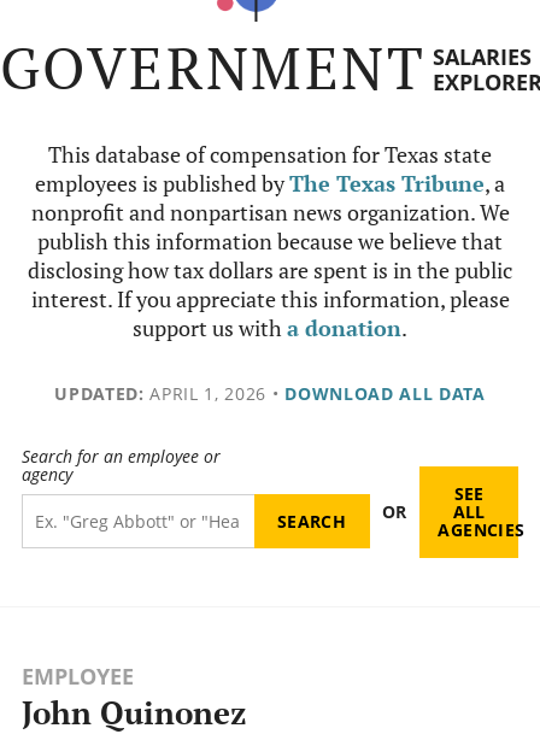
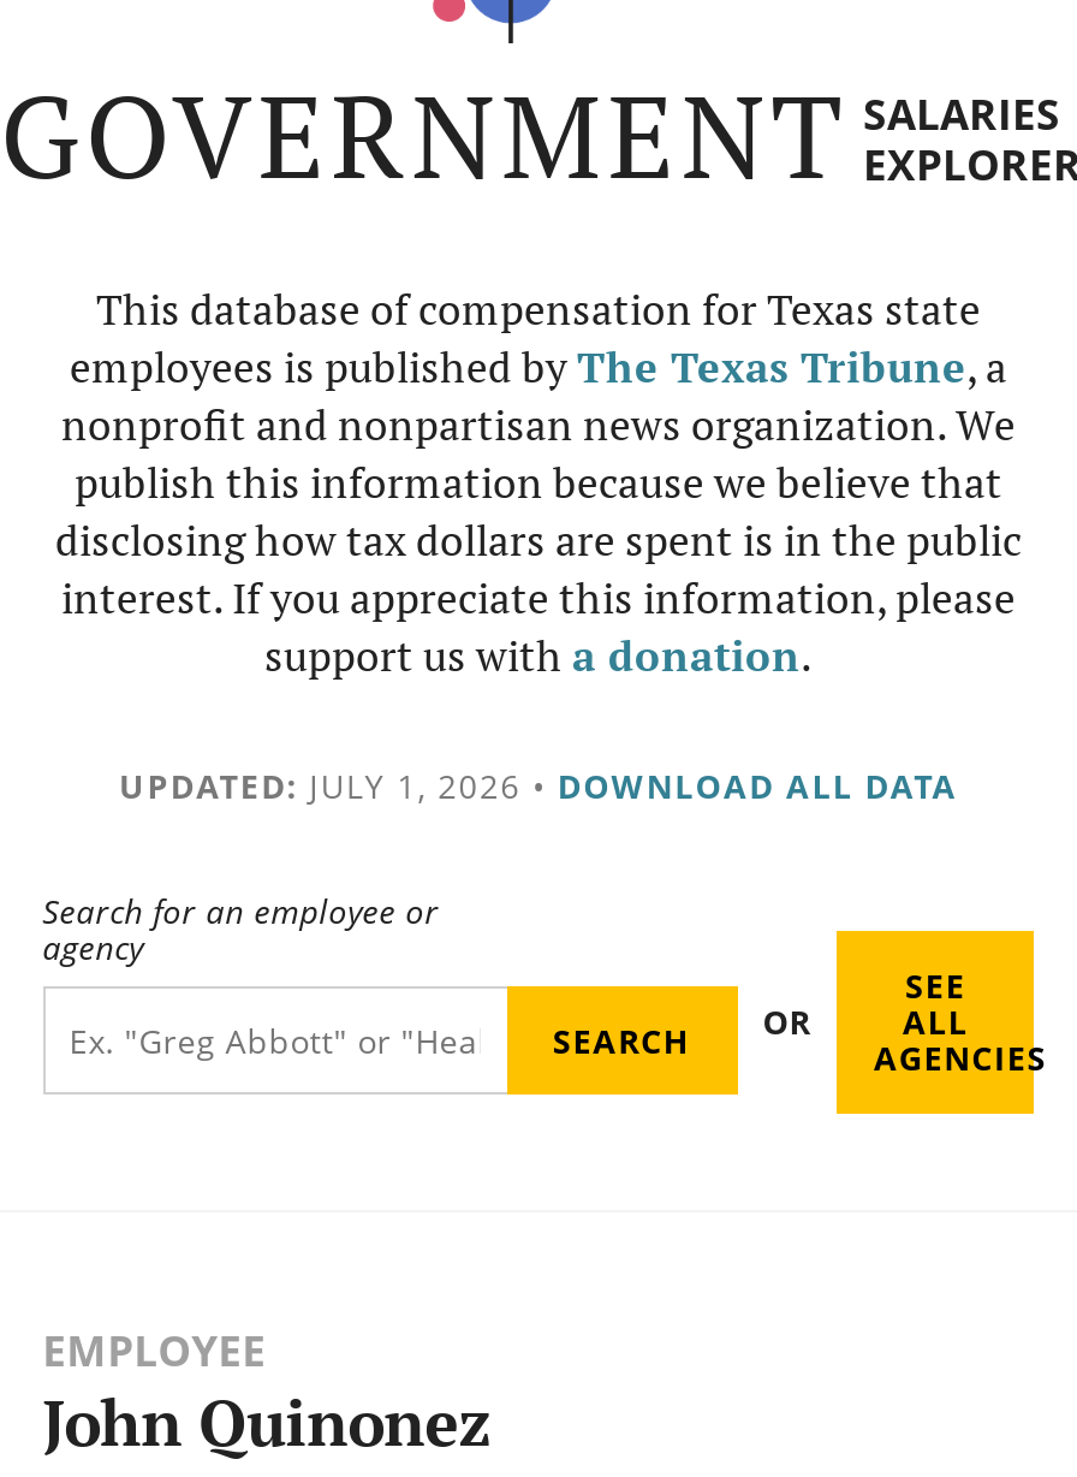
[54,382,486,405] UPDATED: APRIL 1, 2026 • DOWNLOAD ALL DATA -> [119,763,958,808] UPDATED: JULY 1, 2026 • DOWNLOAD ALL DATA

